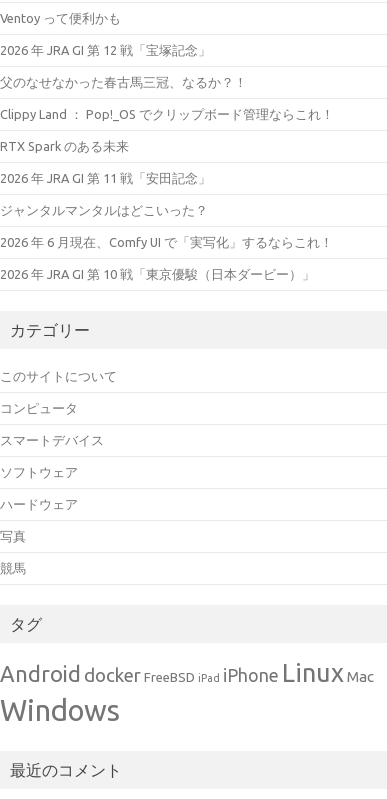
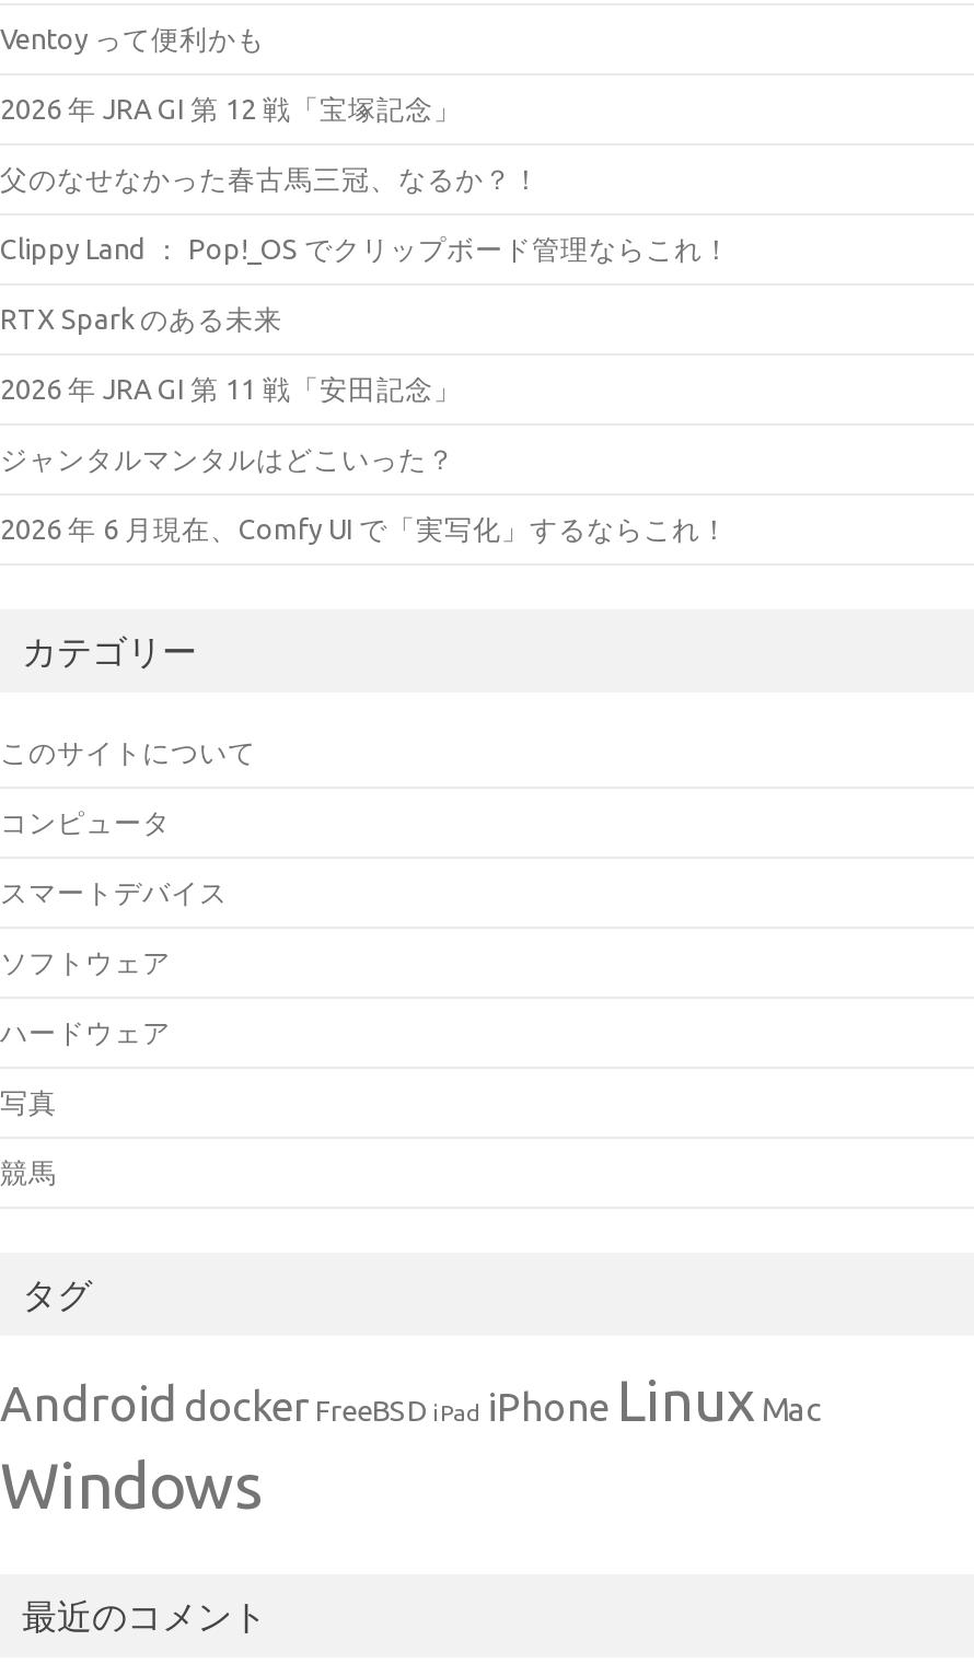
[0,267,315,281] 2026 年 JRA GI 第 10 戦「東京優駿（日本ダービー）」 -> none

